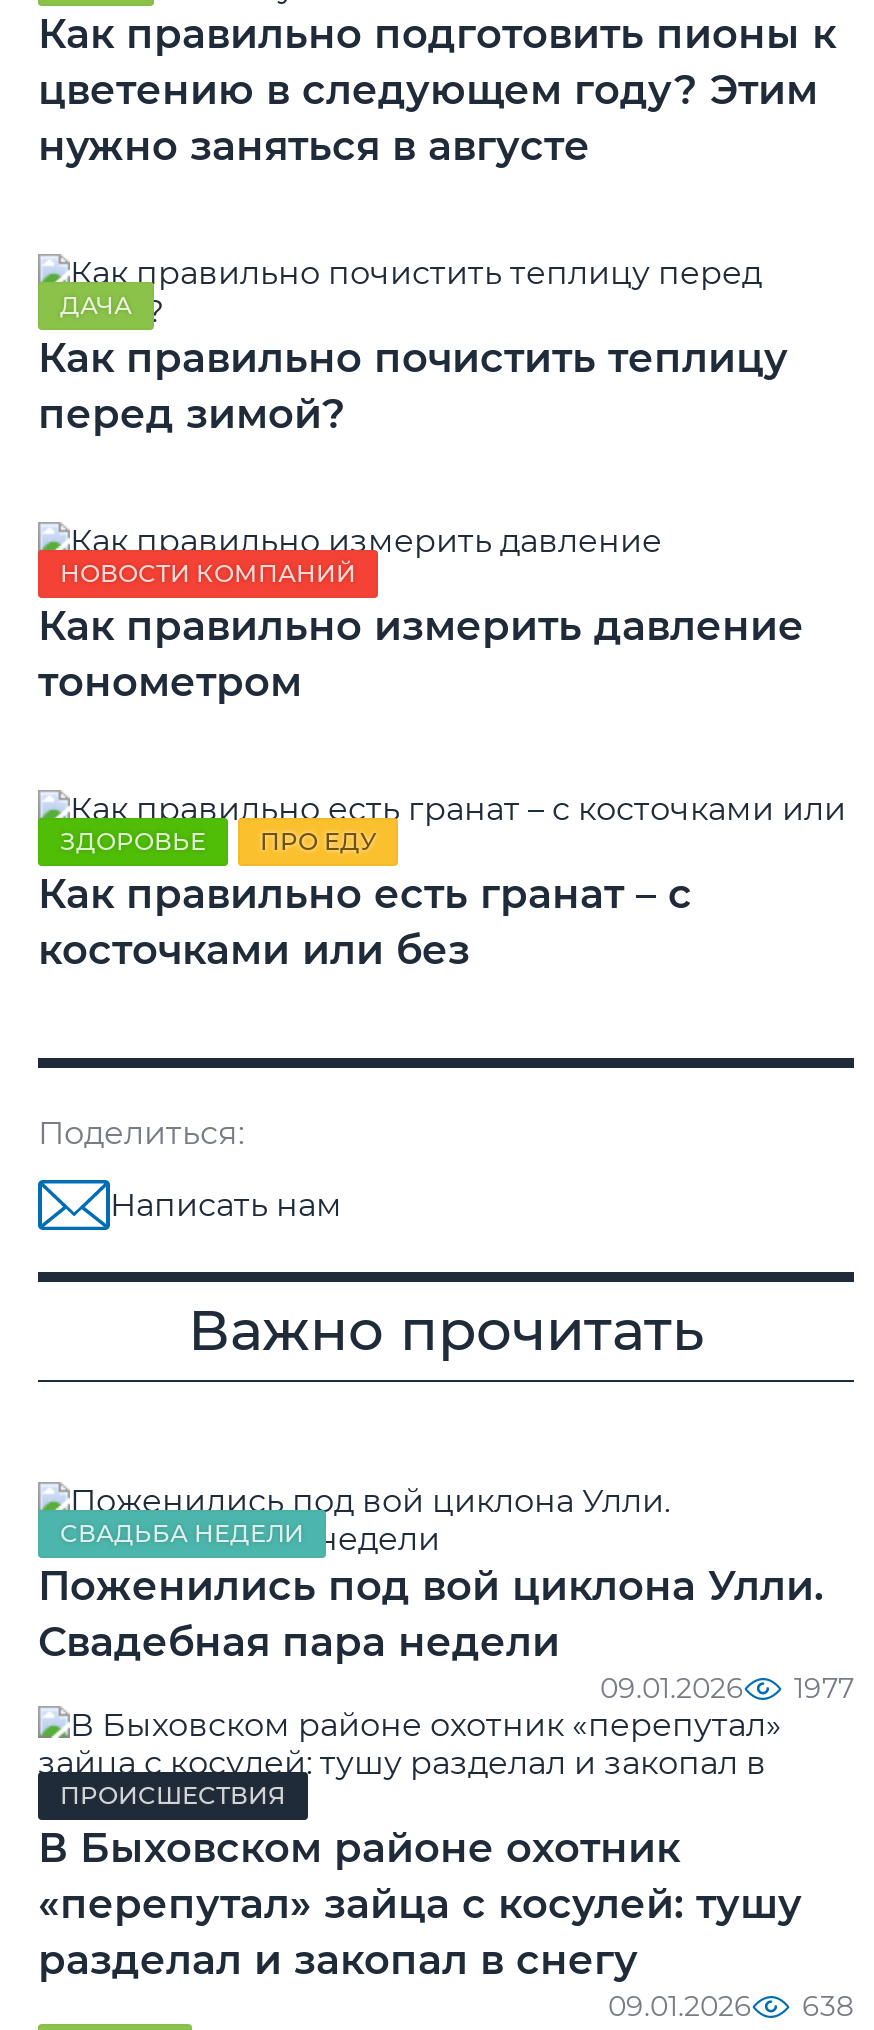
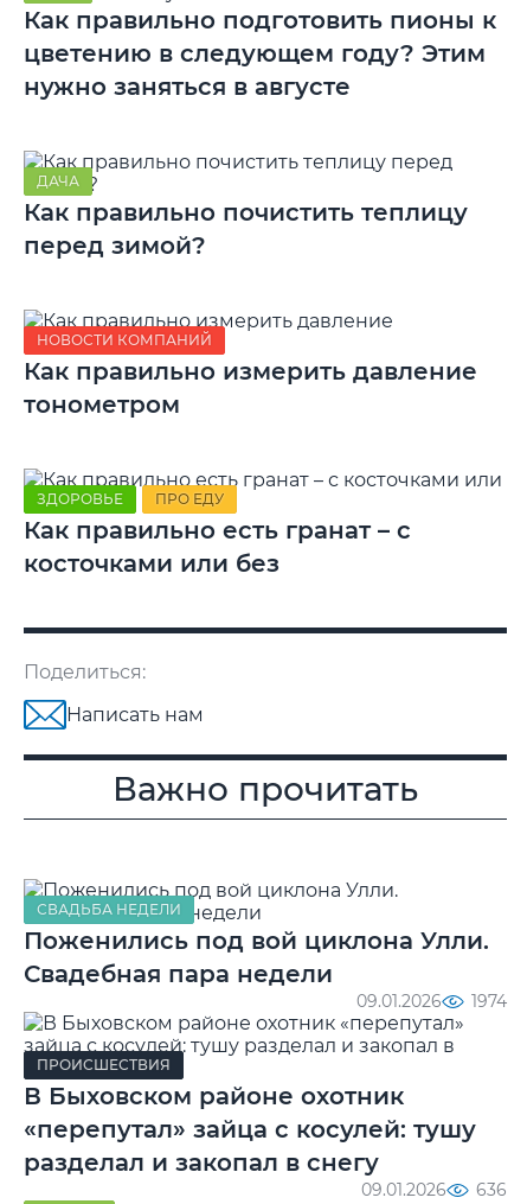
[600,1670,854,1706] 09.01.2026 1977 -> [356,990,507,1012] 09.01.2026 1974
[608,1988,854,2024] 09.01.2026 638 -> [361,1179,507,1200] 09.01.2026 636

